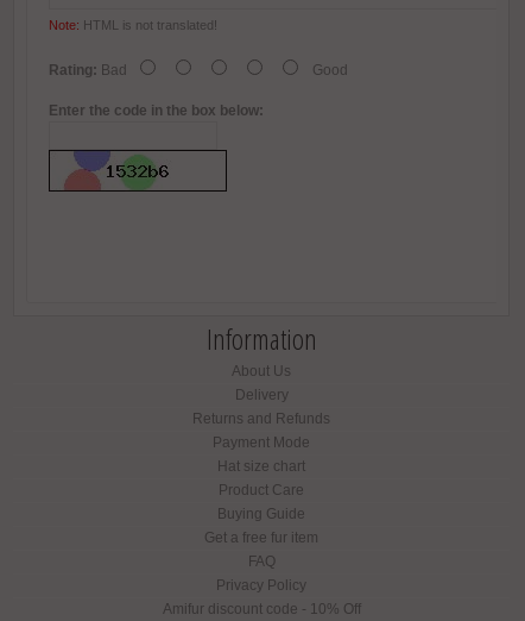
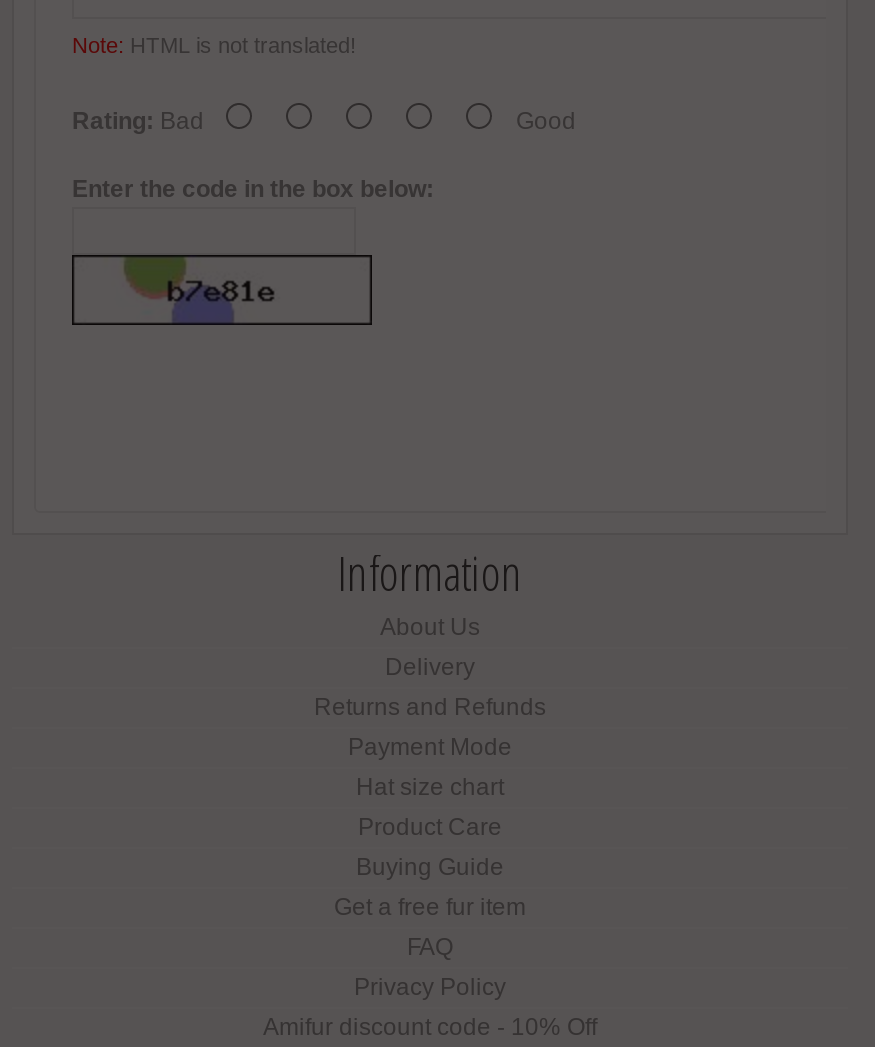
[63,150,167,192] [image] -> [98,255,270,325] [image]

